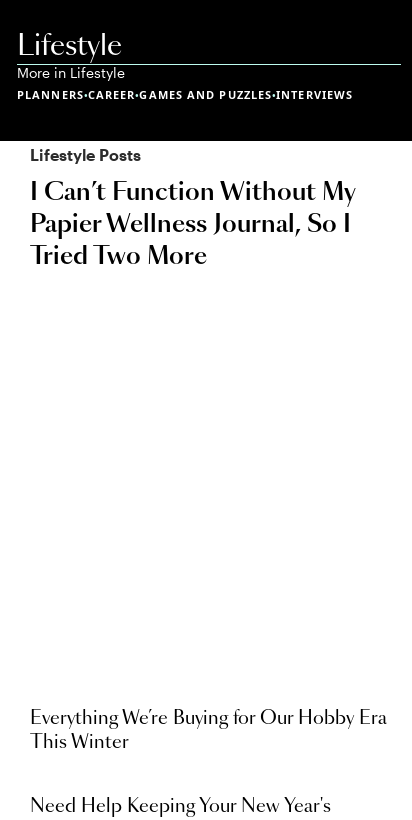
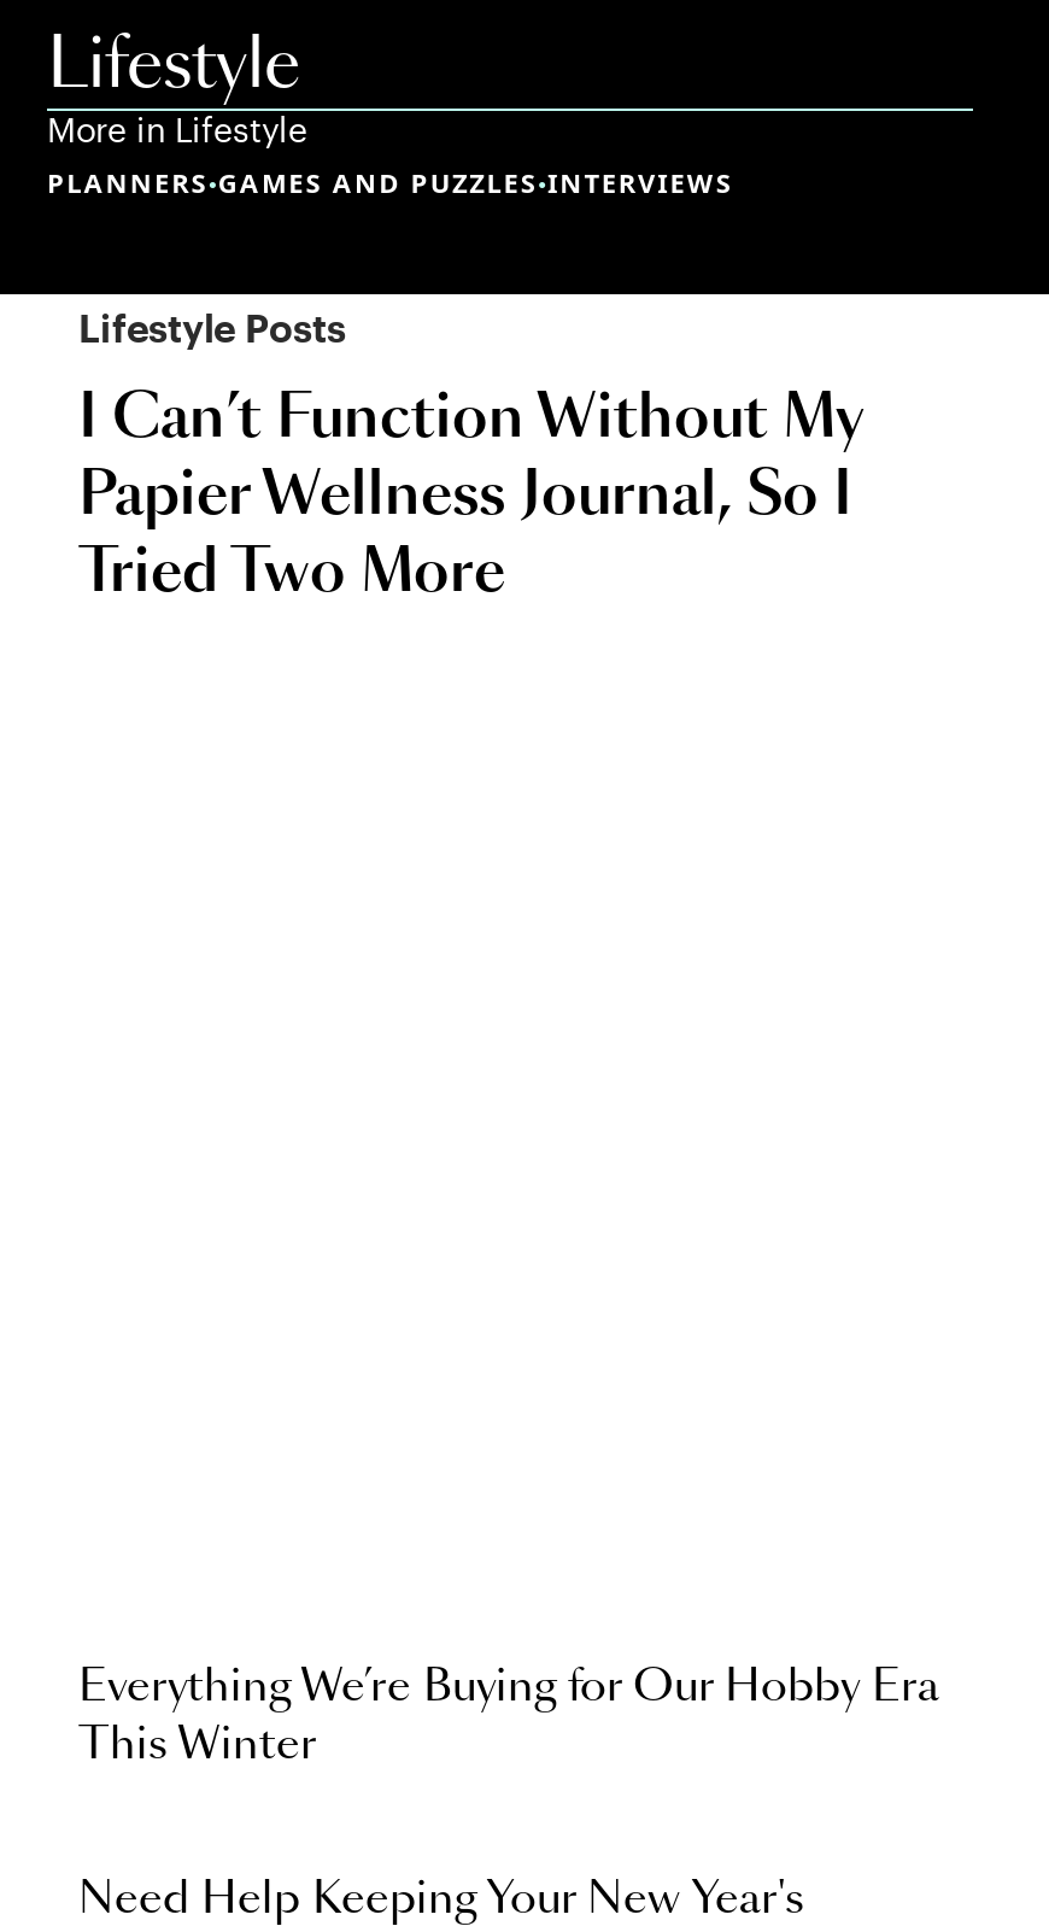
[17,87,353,102] PLANNERS•CAREER•GAMES AND PUZZLES•INTERVIEWS -> [47,164,733,200] PLANNERS•GAMES AND PUZZLES•INTERVIEWS

